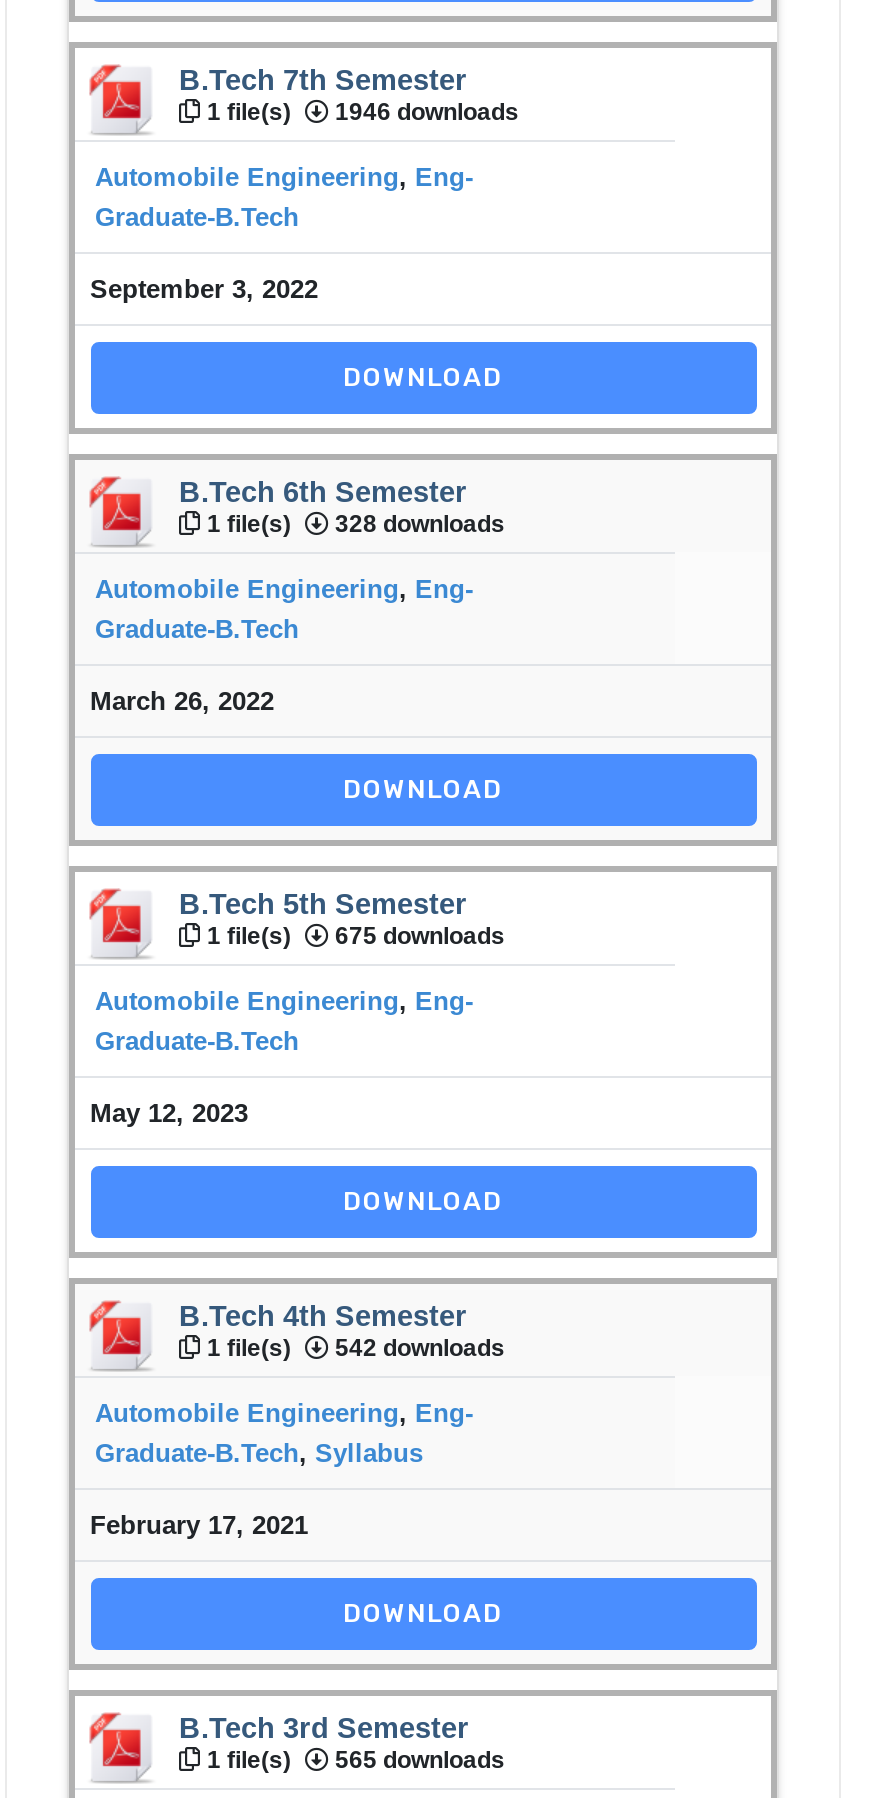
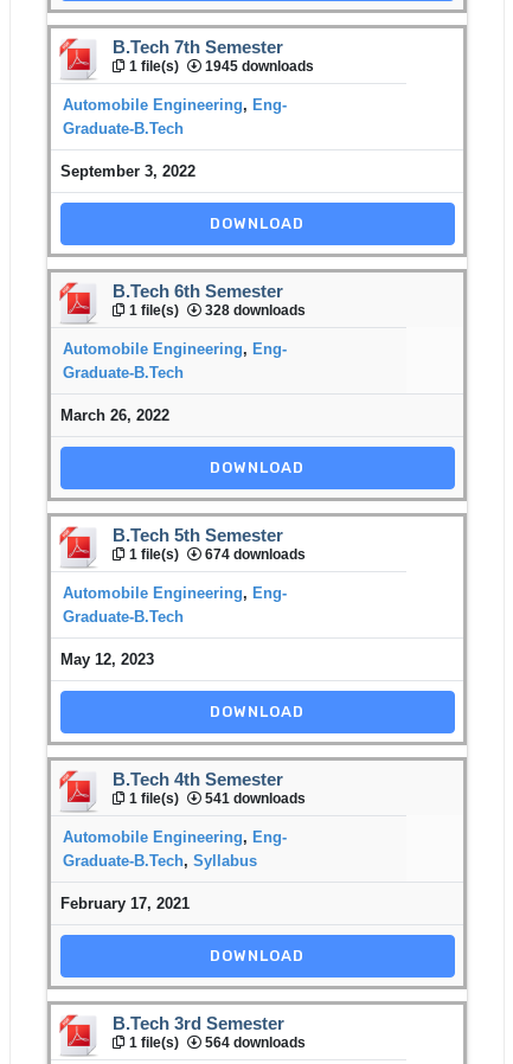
[201,97,519,125] 1 file(s) 1946 downloads -> [126,57,314,74] 1 file(s) 1945 downloads
[201,921,505,949] 1 file(s) 675 downloads -> [126,546,306,562] 1 file(s) 674 downloads
[201,1333,505,1361] 1 file(s) 542 downloads -> [126,790,306,806] 1 file(s) 541 downloads
[201,1745,505,1773] 1 file(s) 565 downloads -> [126,1034,306,1050] 1 file(s) 564 downloads

